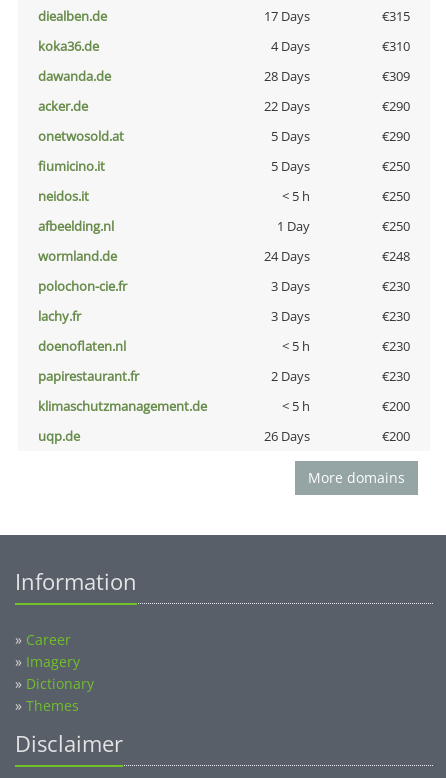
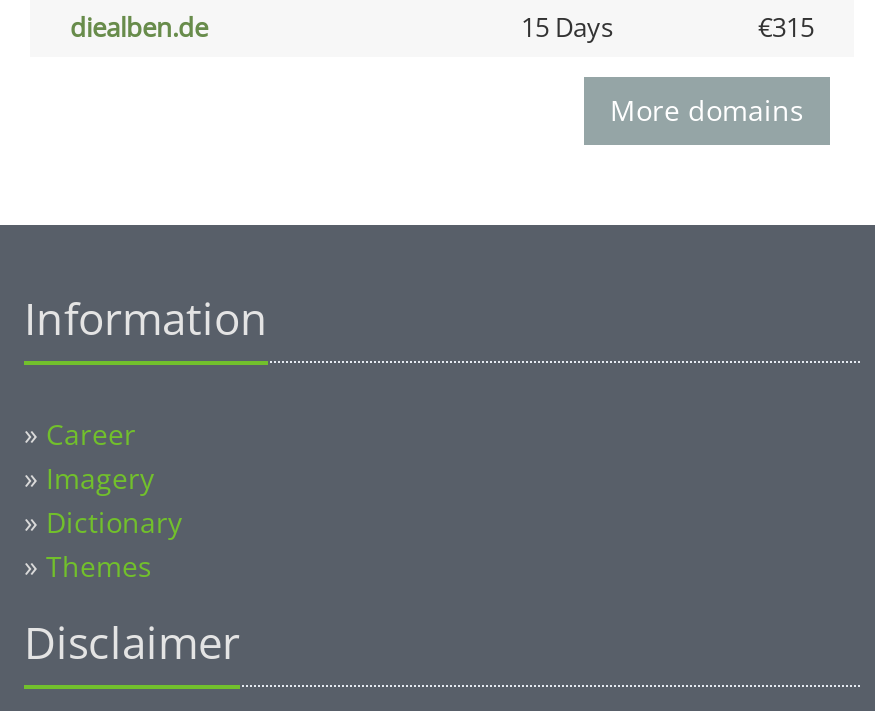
[263,7,309,25] 17 Days -> [521,9,613,45] 15 Days
[38,37,410,445] koka36.de | 4 Days | €310 | dawanda.de | 28 Days | €309 | acker.de | 22 Days | €290 | onetwosold.at | 5 Days | €290 | fiumicino.it | 5 Days | €250 | neidos.it | < 5 h | €250 | afbeelding.nl | 1 Day | €250 | wormland.de | 24 Days | €248 | polochon-cie.fr | 3 Days | €230 | lachy.fr | 3 Days | €230 | doenoflaten.nl | < 5 h | €230 | papirestaurant.fr | 2 Days | €230 | klimaschutzmanagement.de | < 5 h | €200 | uqp.de | 26 Days | €200 -> none

